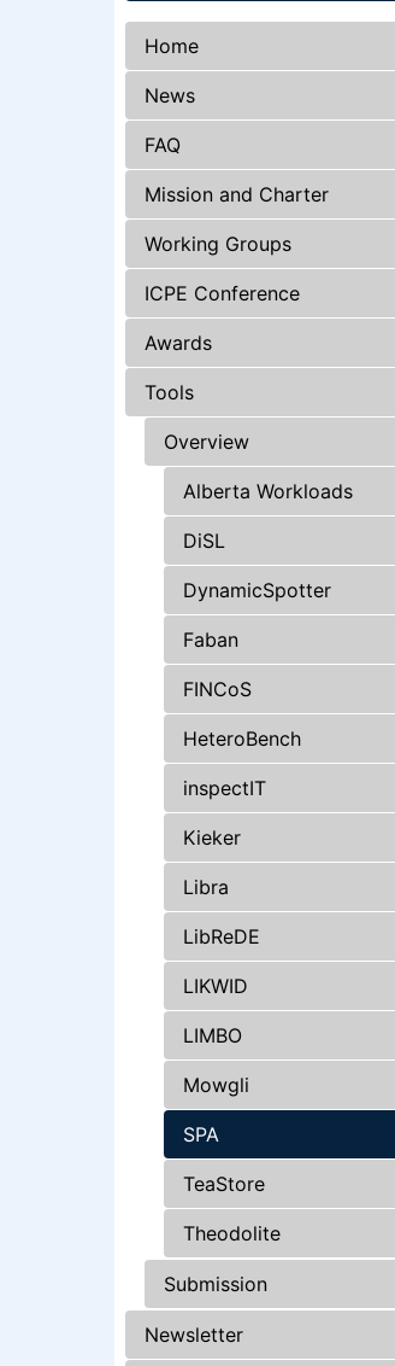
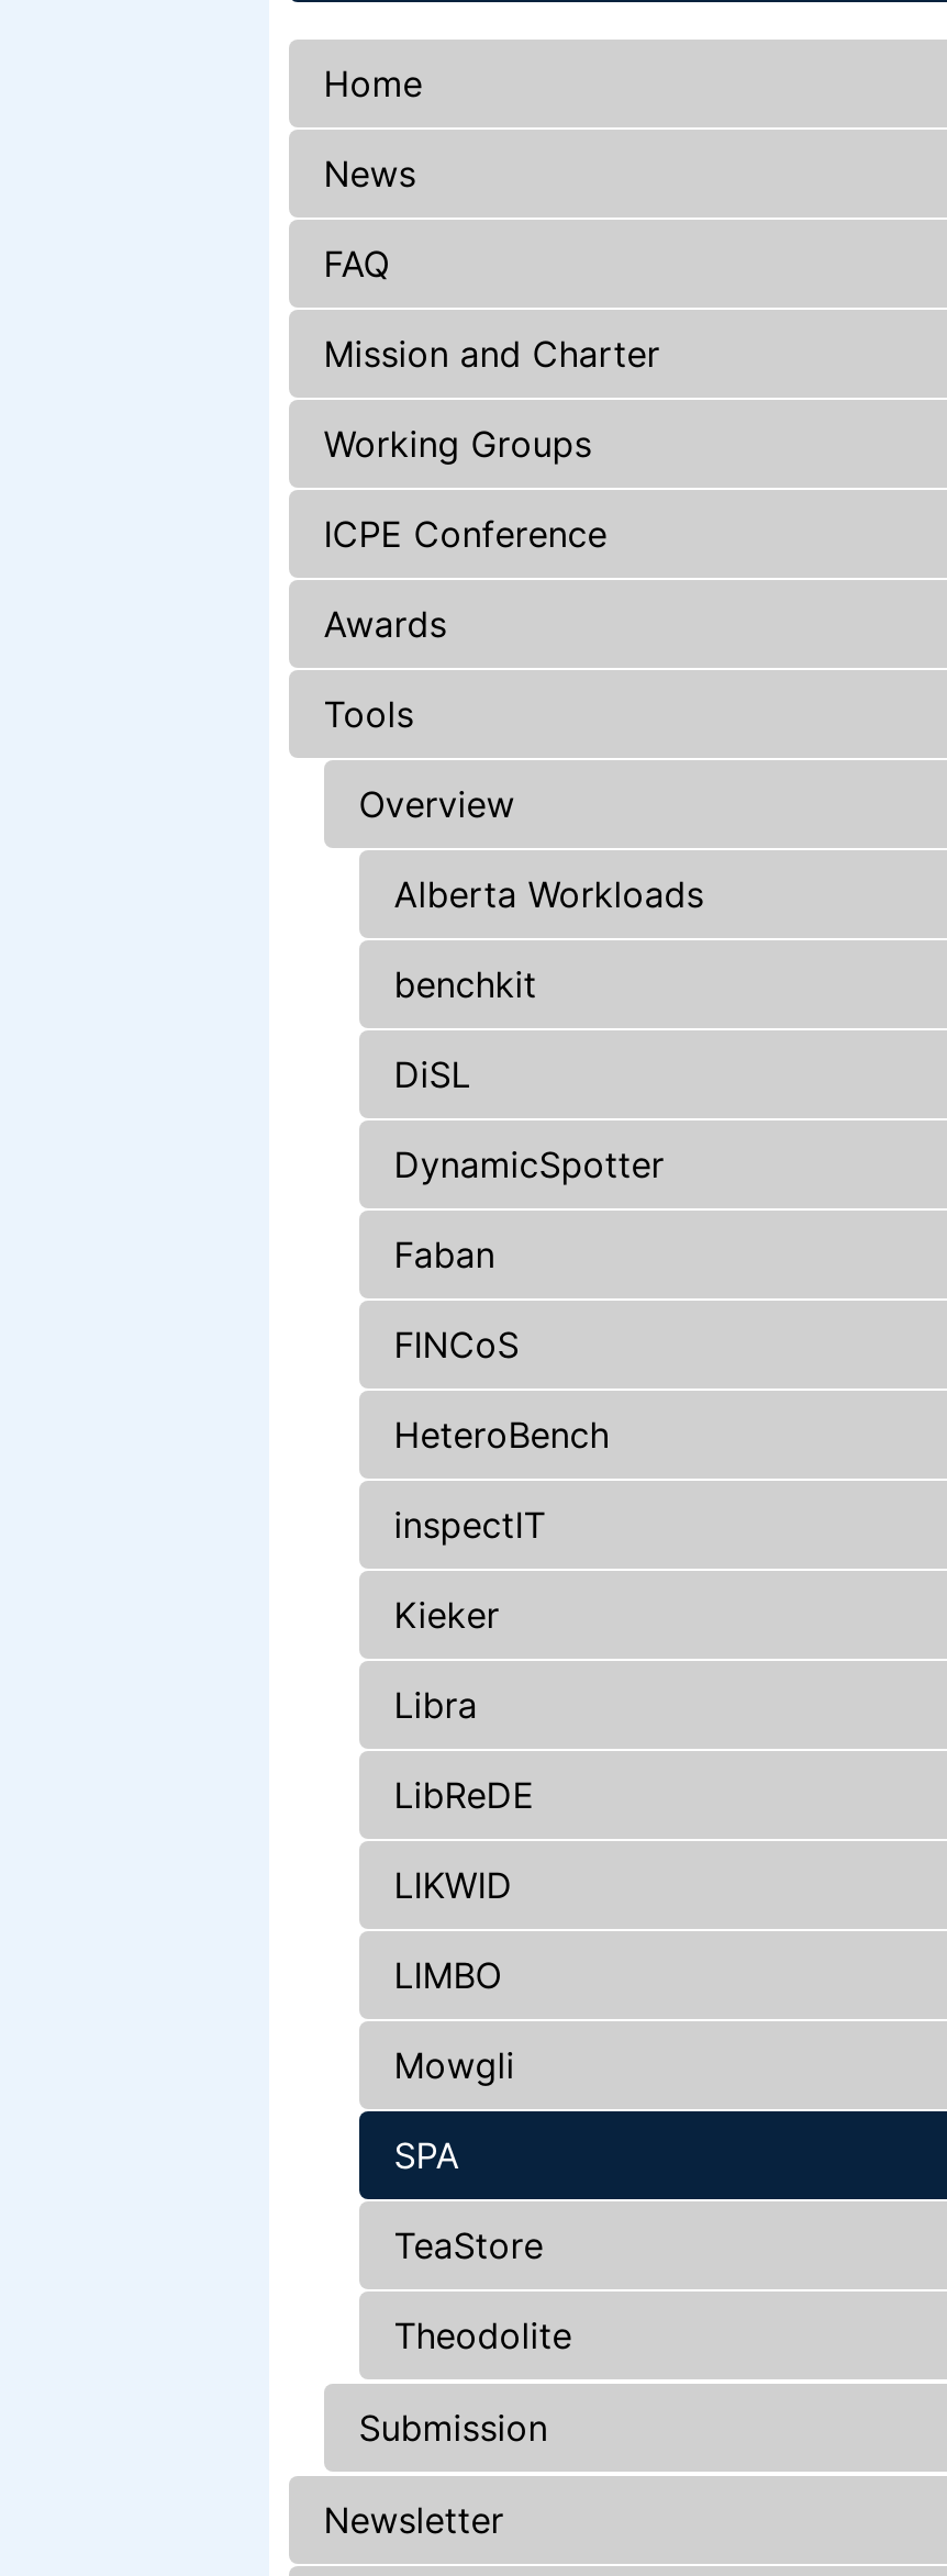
none -> [394,962,537,1006] benchkit

